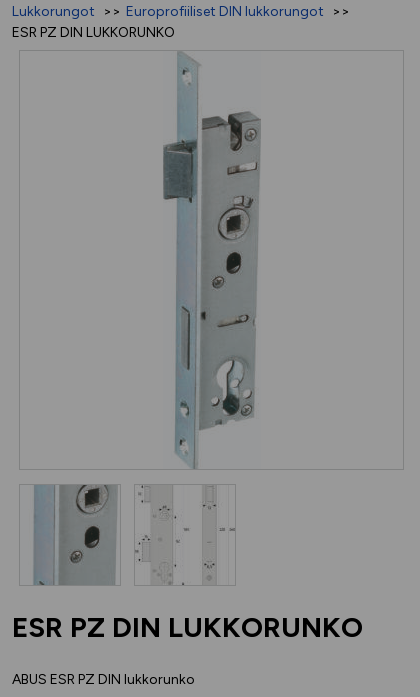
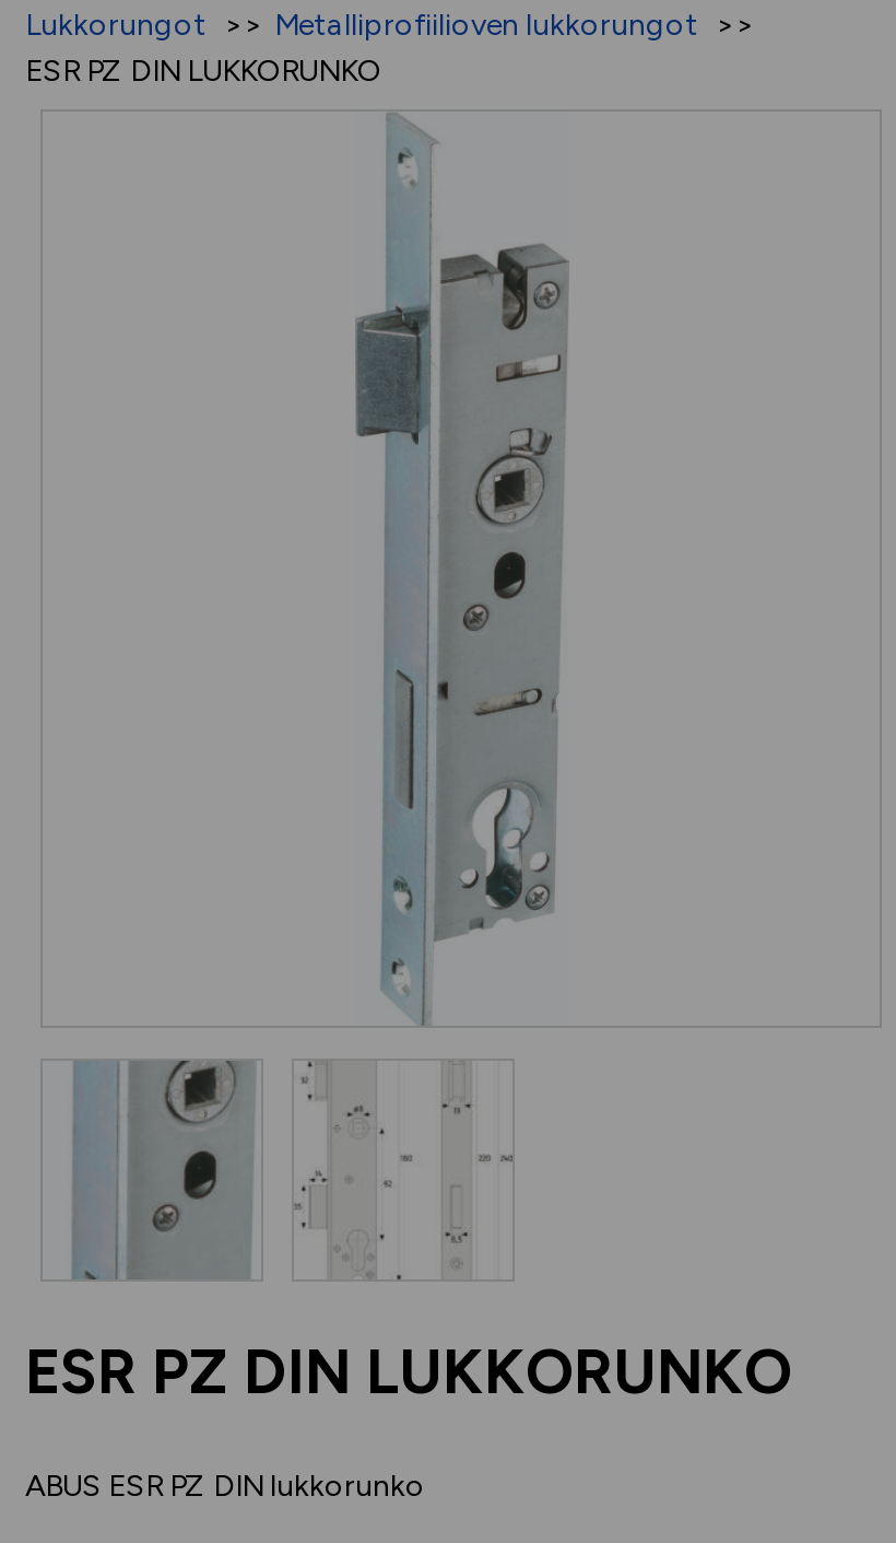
[126,3,324,20] Europrofiiliset DIN lukkorungot -> [274,7,698,44] Metalliprofiilioven lukkorungot

